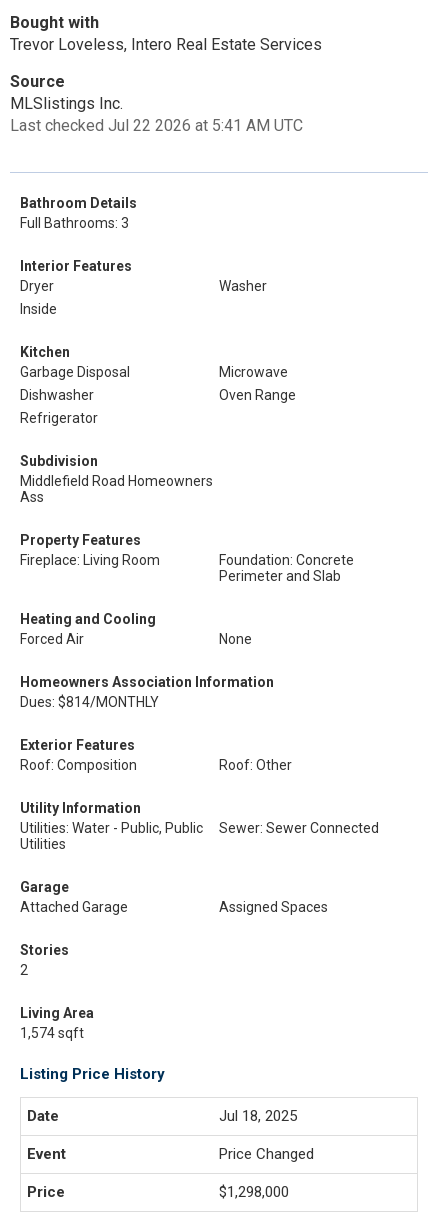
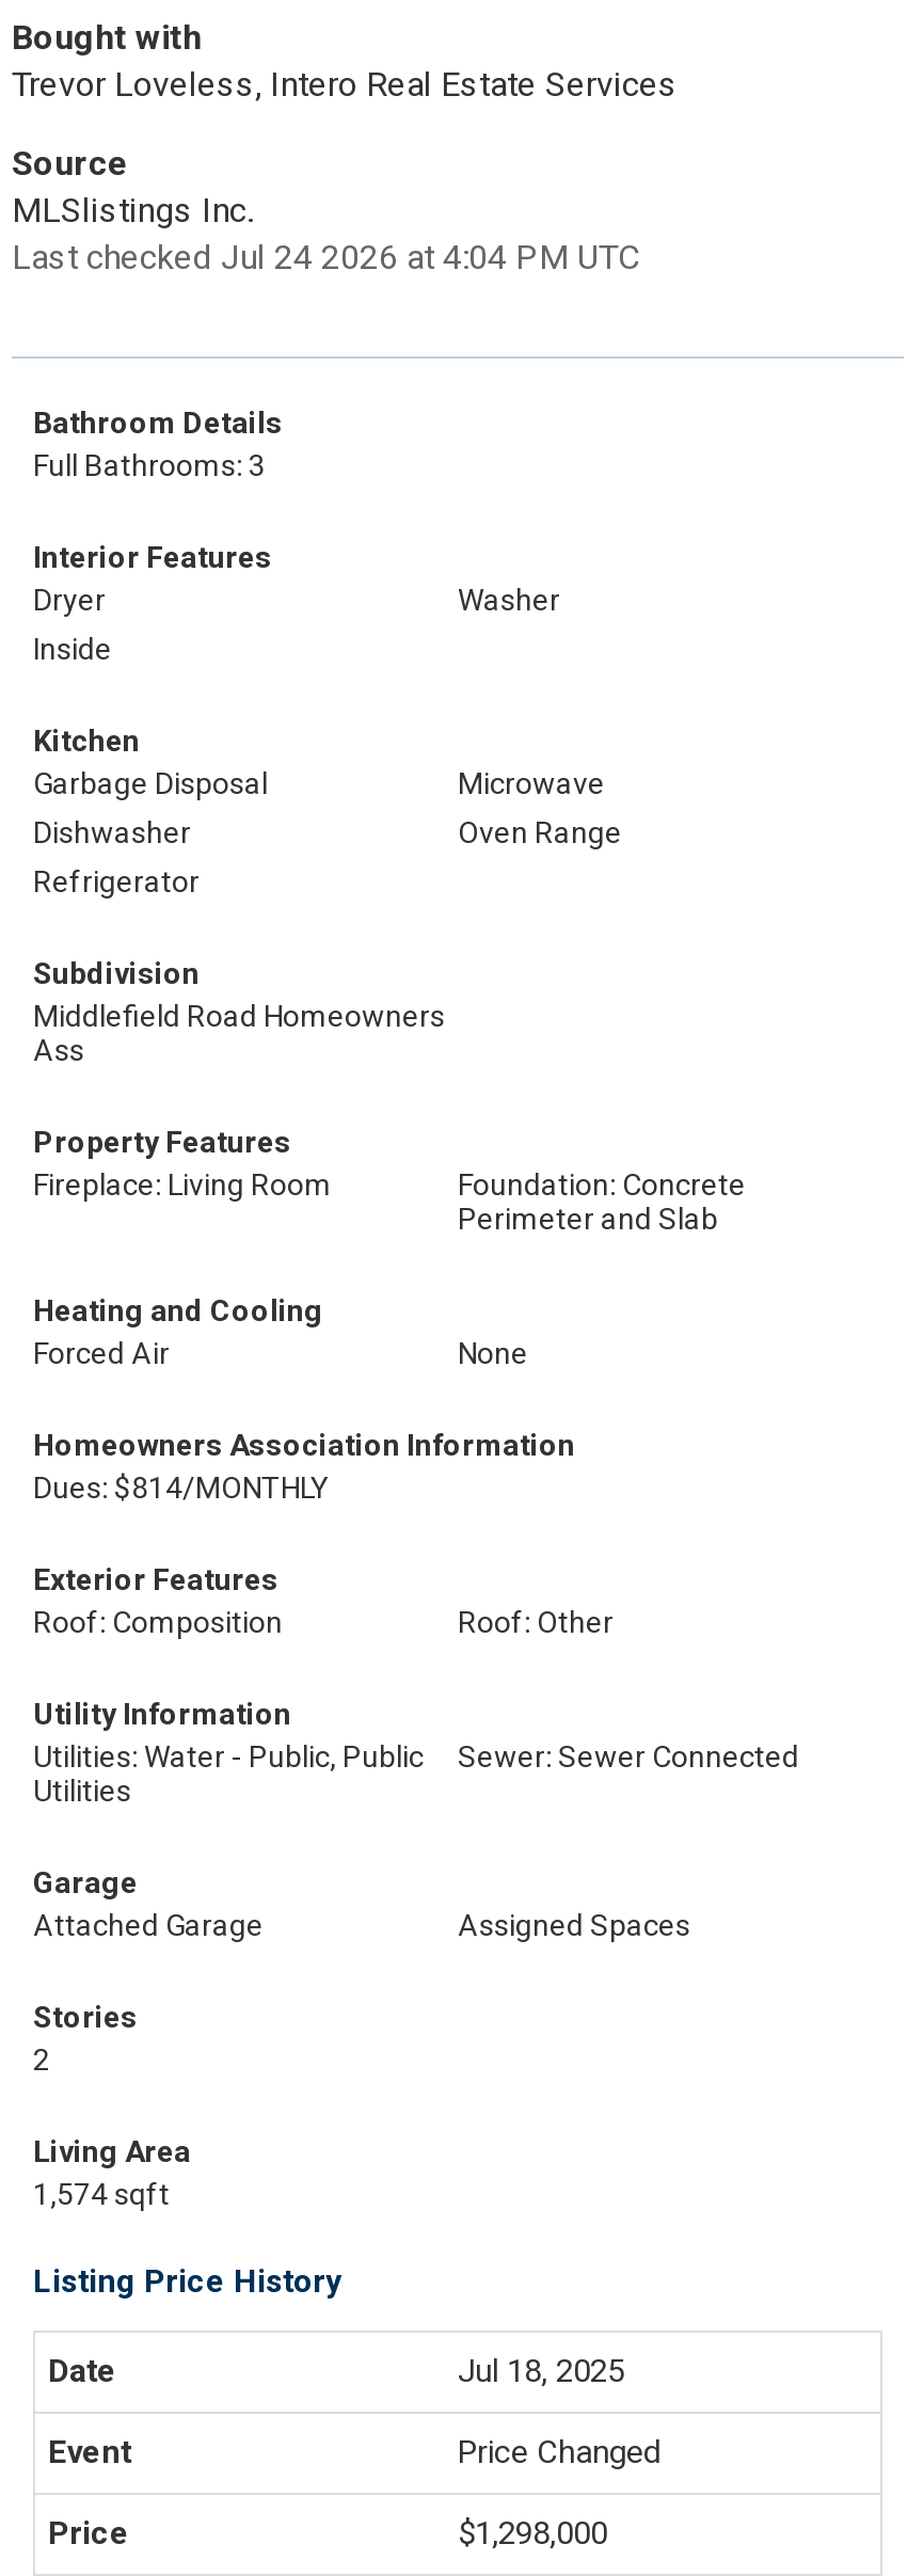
[10,116,303,135] Last checked Jul 22 2026 at 5:41 AM UTC -> [12,237,639,277] Last checked Jul 24 2026 at 4:04 PM UTC

